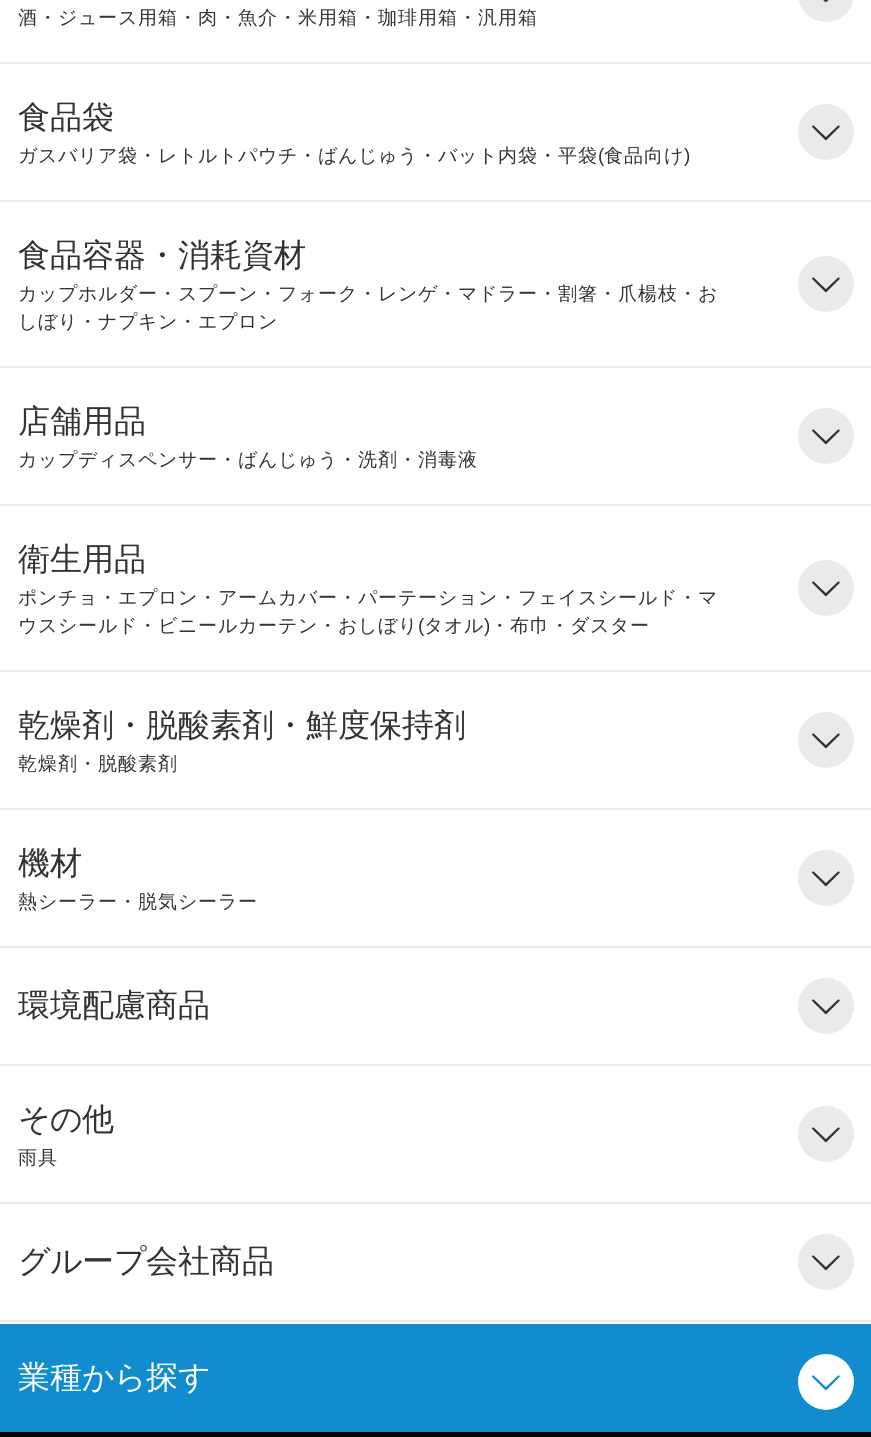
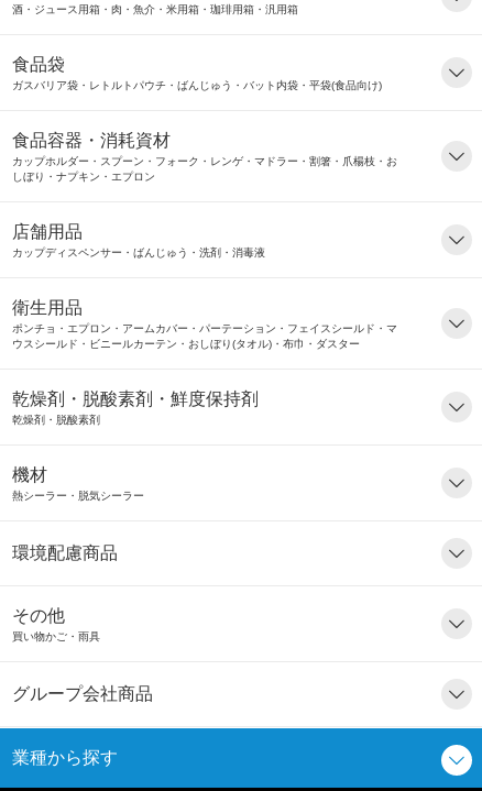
[18,1146,58,1168] 雨具 -> [12,630,100,643] 買い物かご・雨具

